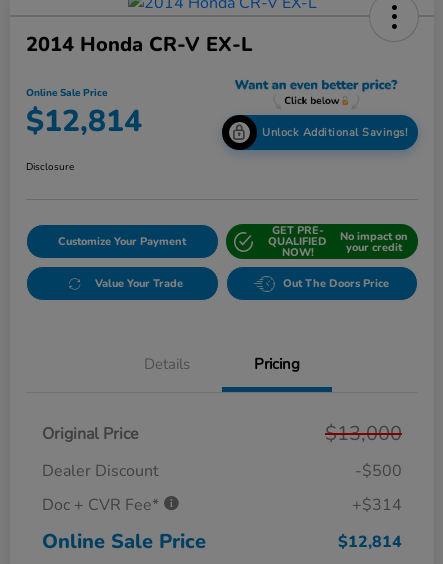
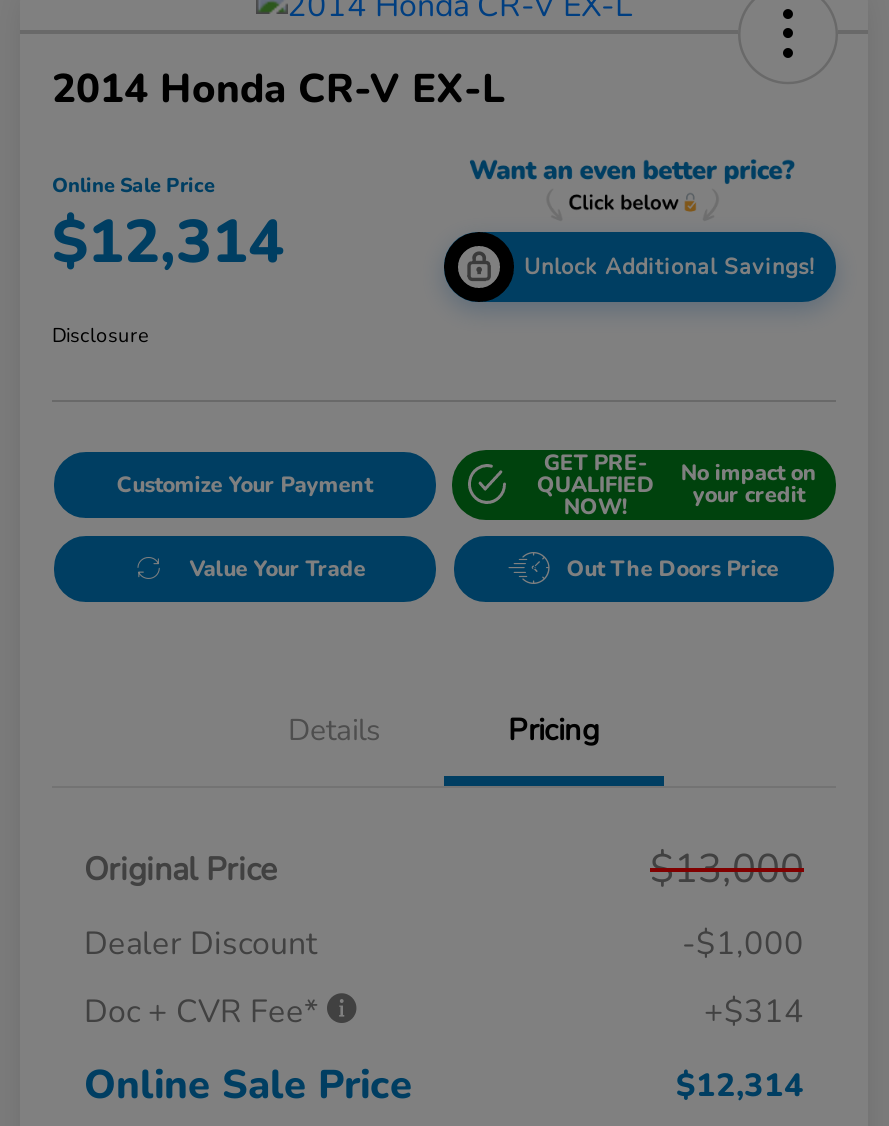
[26,101,142,142] $12,814 -> [52,201,284,283] $12,314
[355,460,402,482] -$500 -> [682,921,804,965] -$1,000
[338,531,402,553] $12,814 -> [676,1063,804,1107] $12,314

